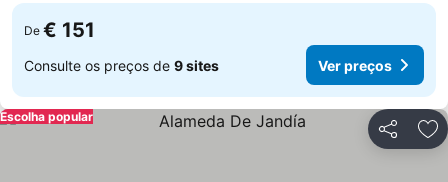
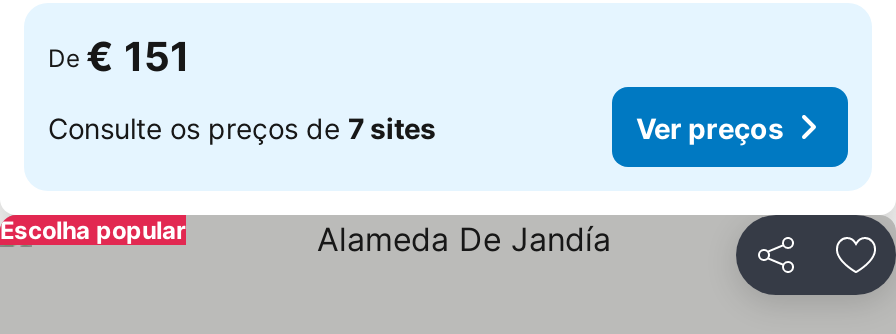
[24,56,219,73] Consulte os preços de 9 sites -> [48,110,436,144] Consulte os preços de 7 sites

